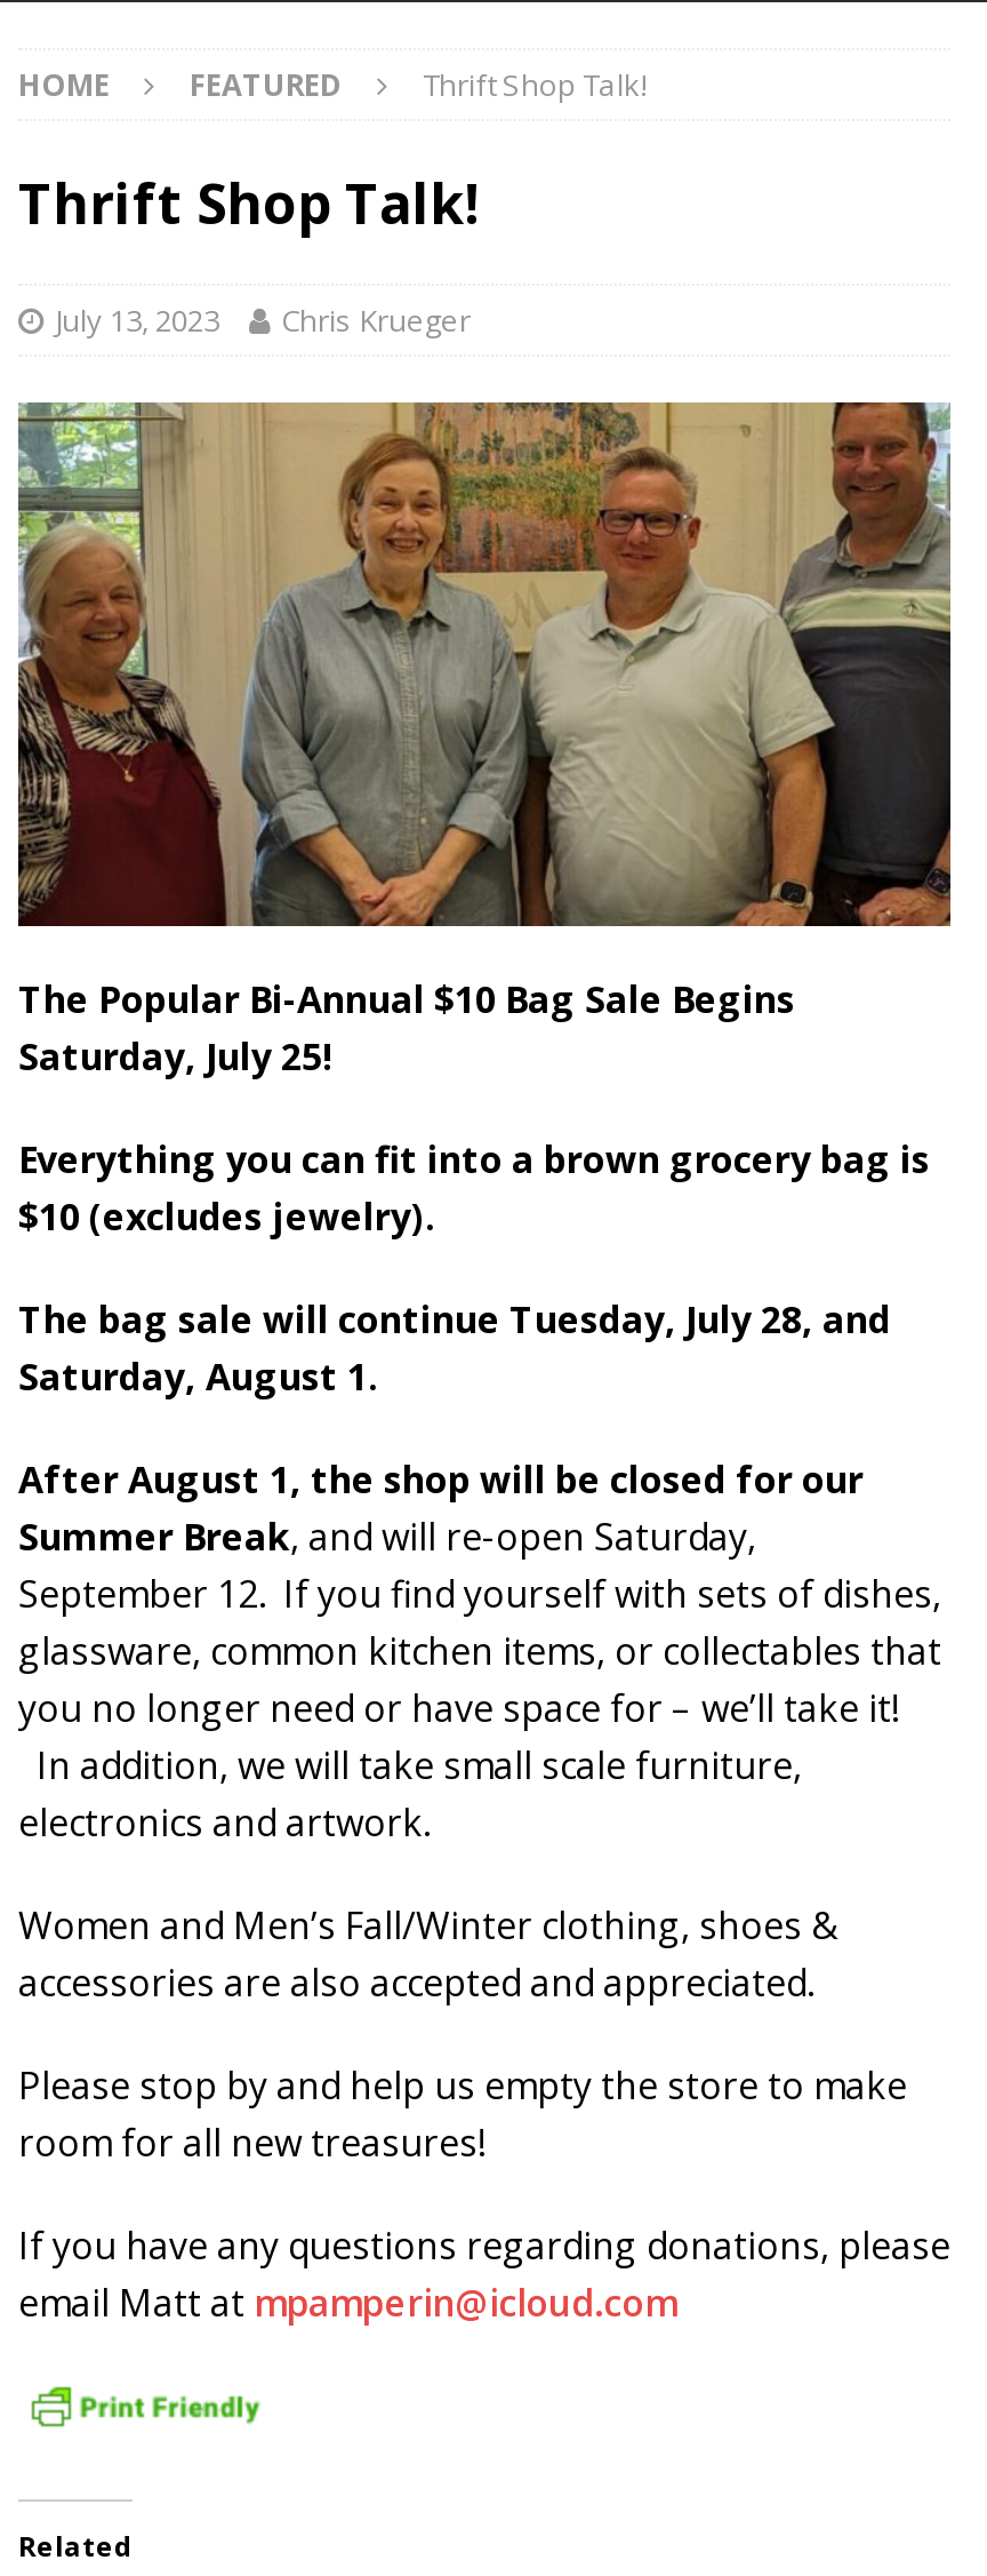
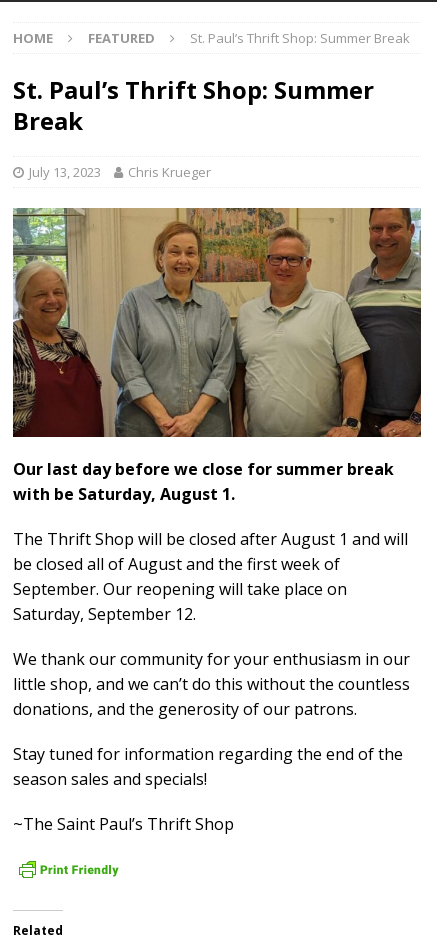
[423,64,647,105] Thrift Shop Talk! -> [190,29,410,47] St. Paul’s Thrift Shop: Summer Break
[18,165,478,240] Thrift Shop Talk! -> [13,73,374,137] St. Paul’s Thrift Shop: Summer | Break
moved [55,300,471,341] -> [29,163,211,181]: July 13, 2023 | Chris Krueger
moved [14,398,955,931] -> [11,206,423,439]: [image]
[18,975,950,2329] The Popular Bi-Annual $10 Bag Sale Begins | Saturday, July 25! | Everything you can fit into a brown grocery bag is | $10 (excludes jewelry). | The bag sale will continue Tuesday, July 28, and | Saturday, August 1. | After August 1, the shop will be closed for our | Summer Break, and will re-open Saturday, | September 12. If you find yourself with sets of dishes, | glassware, common kitchen items, or collectables that | you no longer need or have space for – we’ll take it! | In addition, we will take small scale furniture, | electronics and artwork. | Women and Men’s Fall/Winter clothing, shoes & | accessories are also accepted and appreciated. | Please stop by and help us empty the store to make | room for all new treasures! | If you have any questions regarding donations, please | email Matt at mpamperin@icloud.com -> [13,458,410,835] Our last day before we close for summer break | with be Saturday, August 1. | The Thrift Shop will be closed after August 1 and will | be closed all of August and the first week of | September. Our reopening will take place on | Saturday, September 12. | We thank our community for your enthusiasm in our | little shop, and we can’t do this without the countless | donations, and the generosity of our patrons. | Stay tuned for information regarding the end of the | season sales and specials! | ~The Saint Paul’s Thrift Shop

